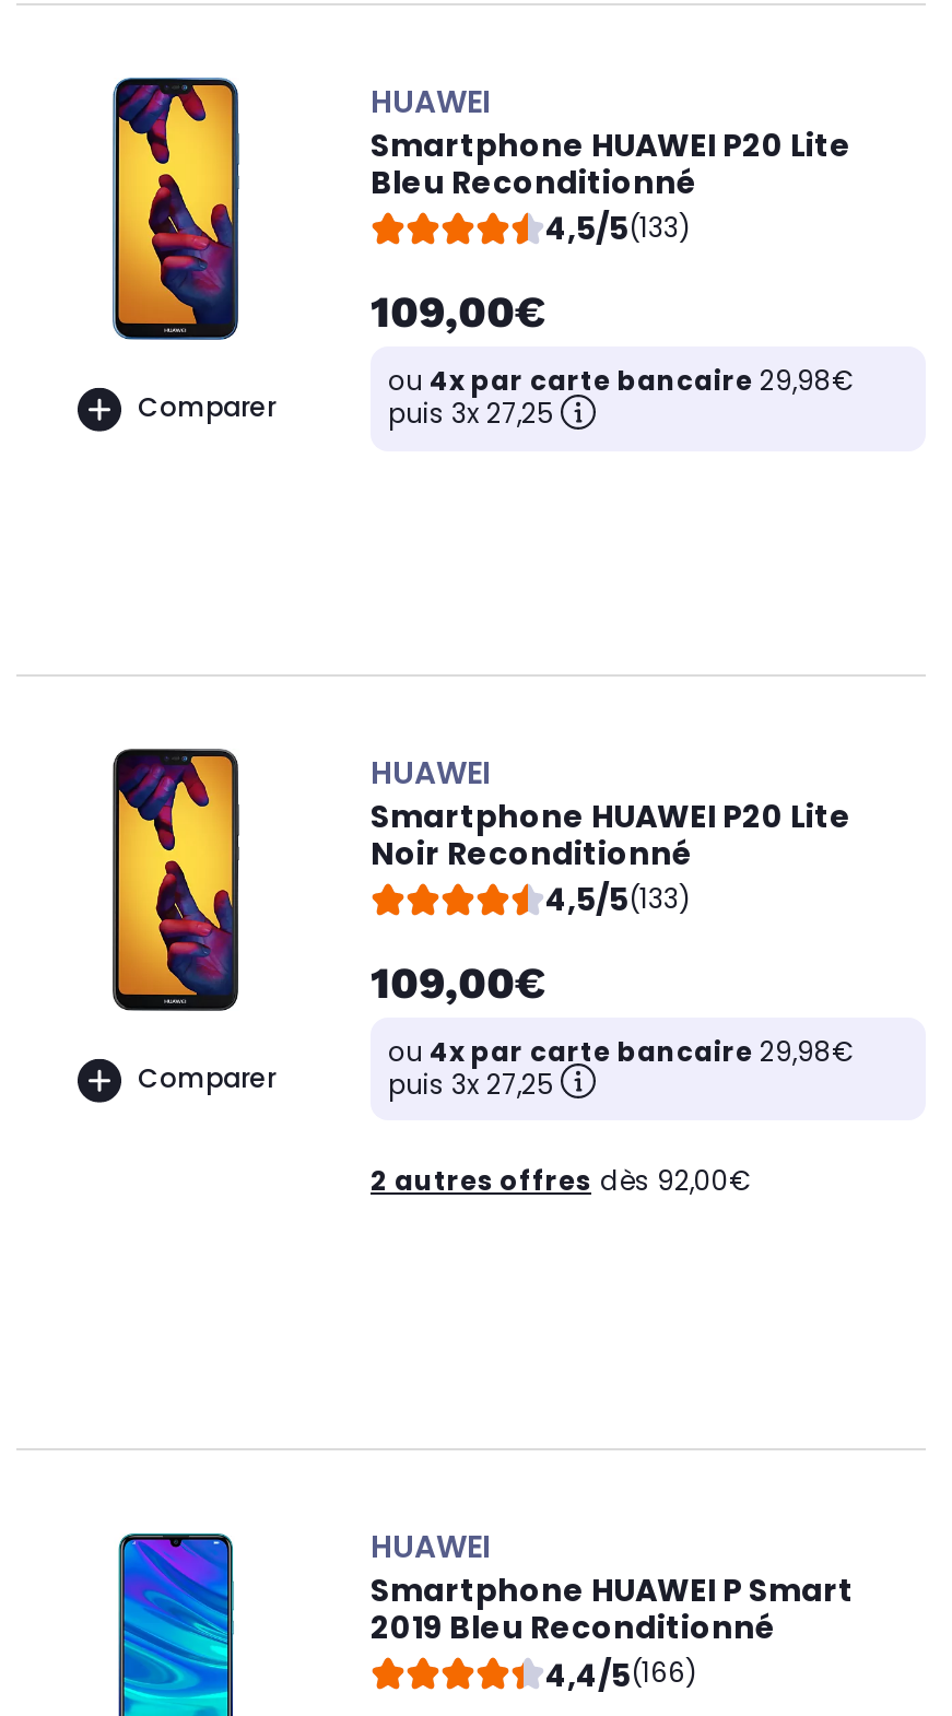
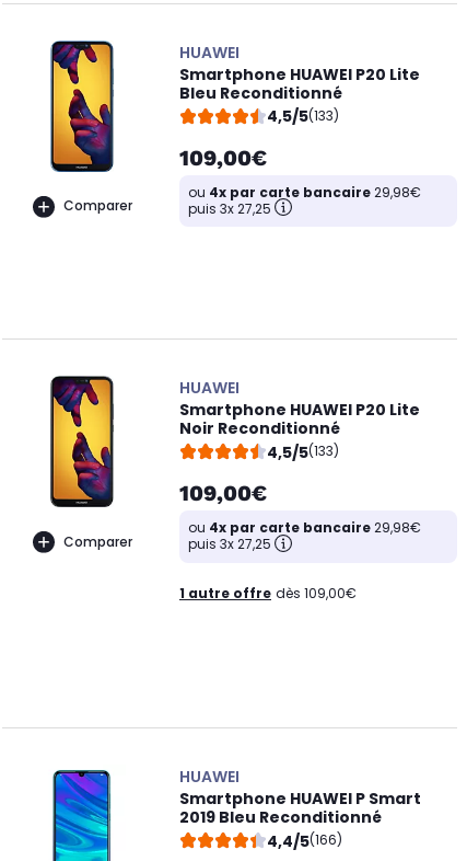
[371,1163,751,1200] 2 autres offres dès 92,00€ -> [179,584,357,603] 1 autre offre dès 109,00€

